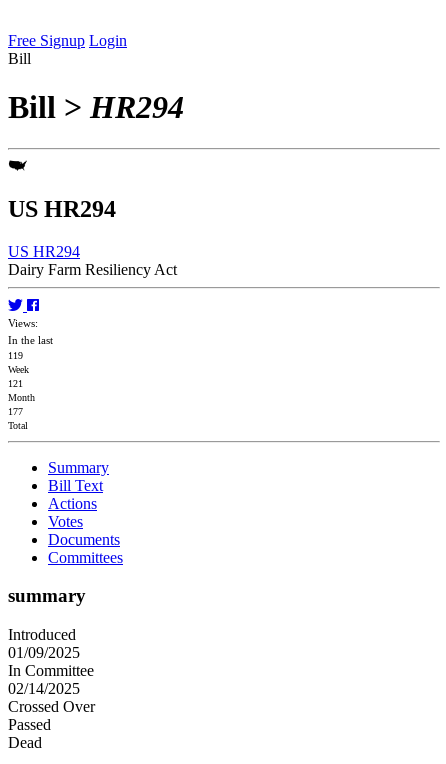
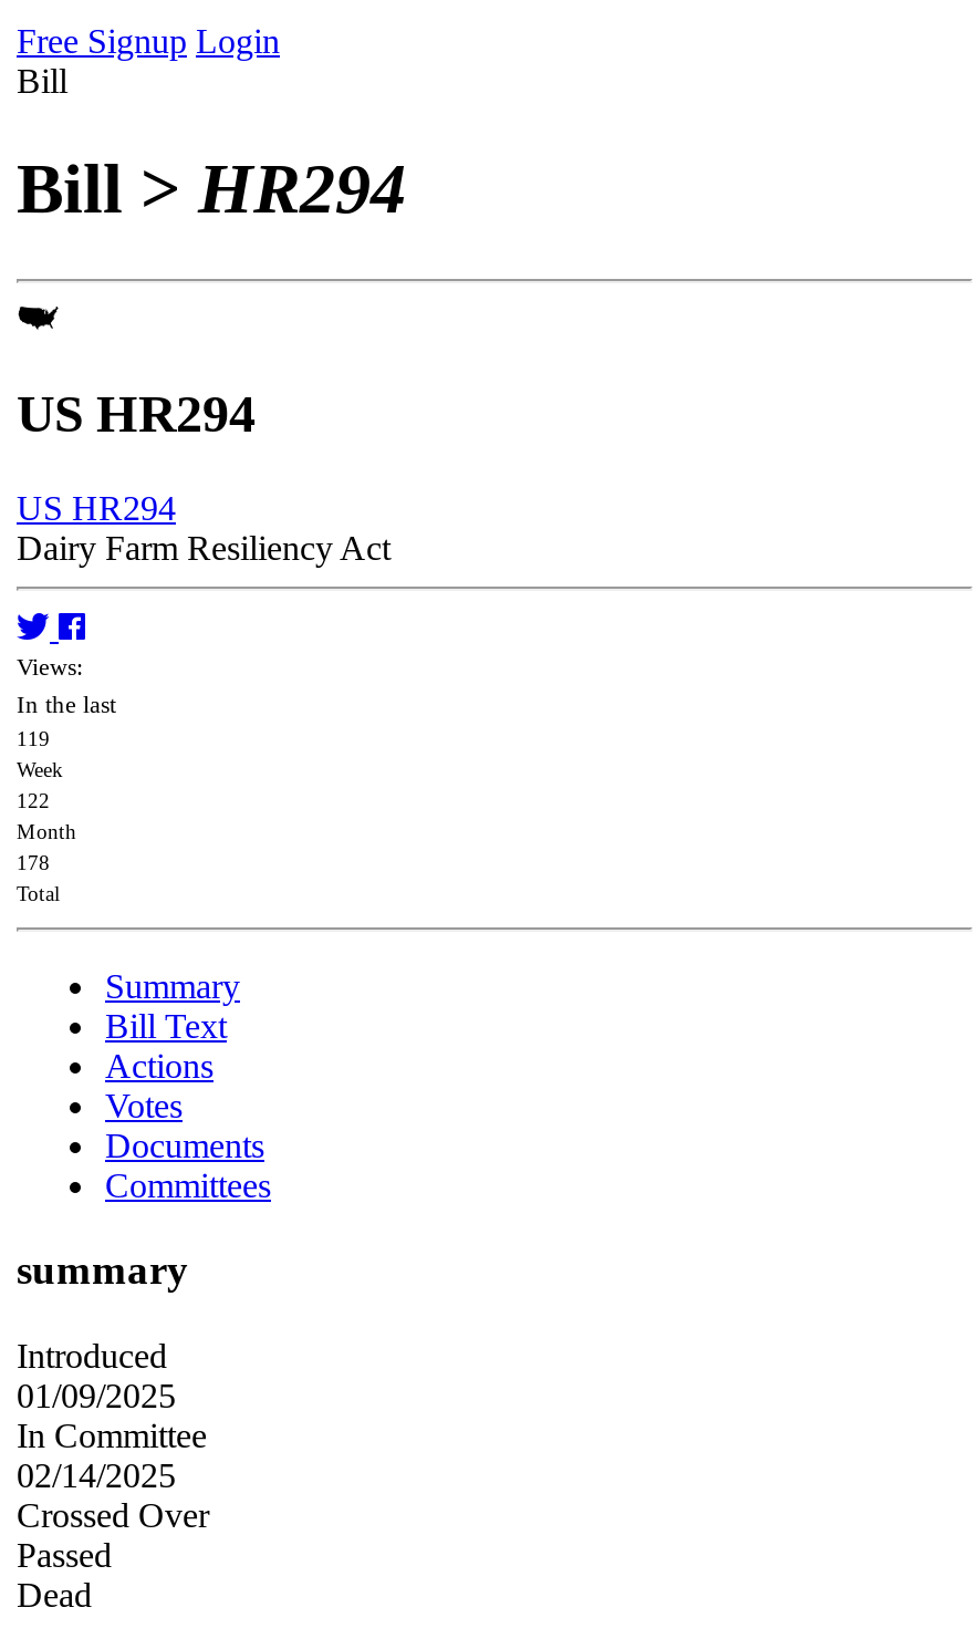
[8,377,23,388] 121 -> [17,787,50,811] 122
[8,405,23,416] 177 -> [17,849,50,873] 178

